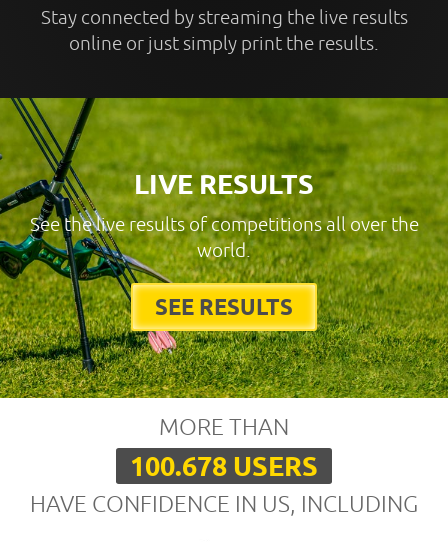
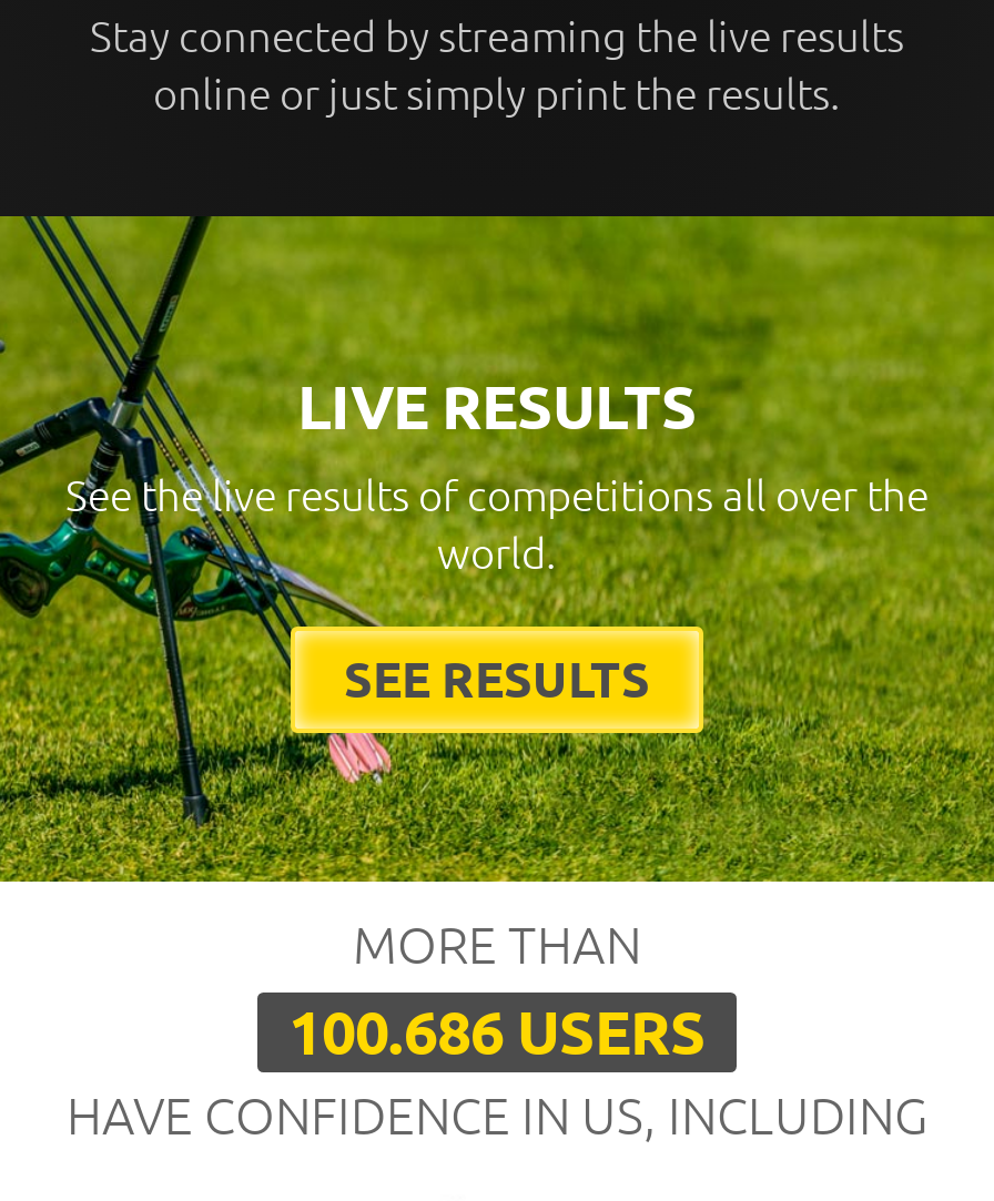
[130,451,318,481] 100.678 USERS -> [288,998,706,1065] 100.686 USERS

